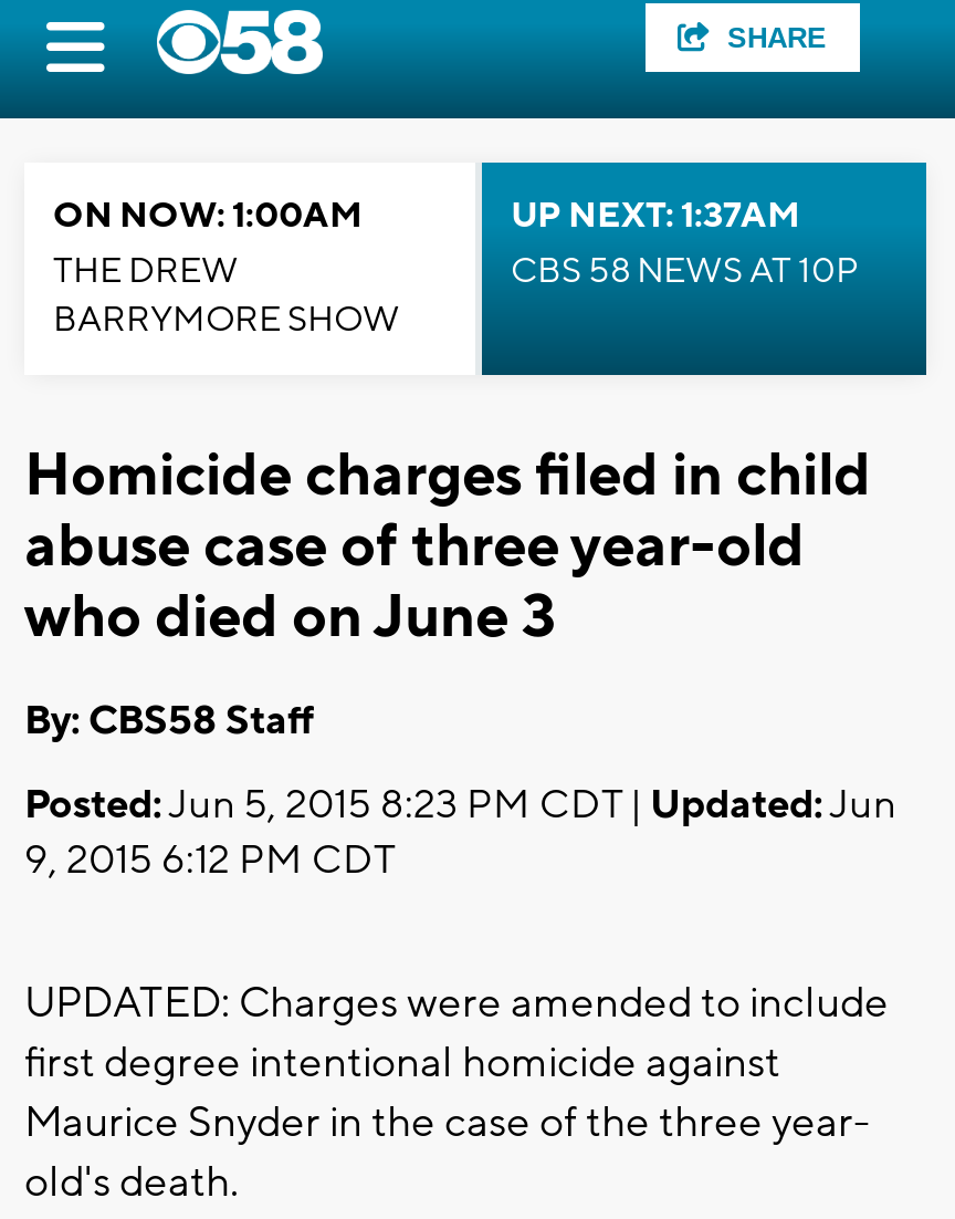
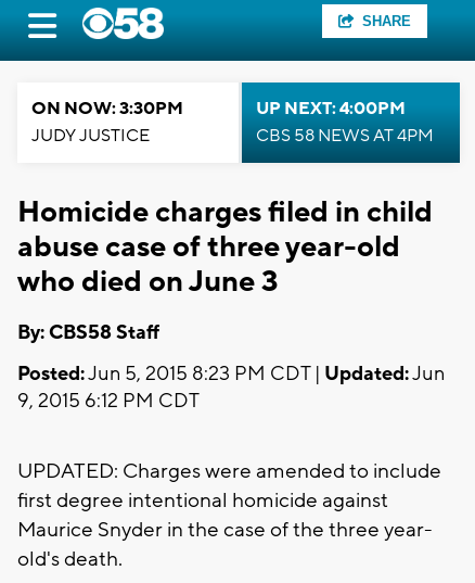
[53,194,400,342] ON NOW: 1:00AM | THE DREW | BARRYMORE SHOW -> [31,98,183,147] ON NOW: 3:30PM | JUDY JUSTICE
[511,194,858,293] UP NEXT: 1:37AM | CBS 58 NEWS AT 10P -> [256,98,434,147] UP NEXT: 4:00PM | CBS 58 NEWS AT 4PM

